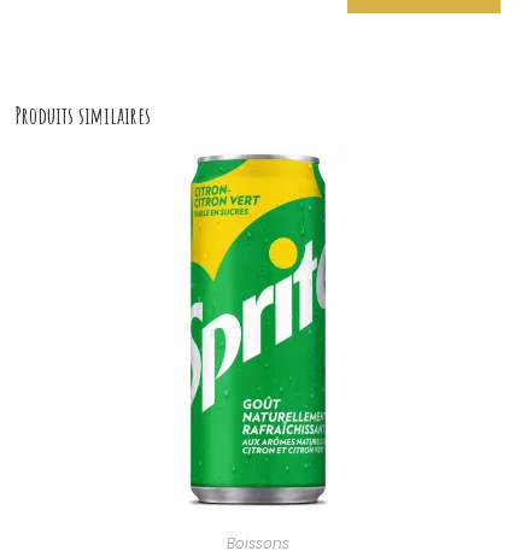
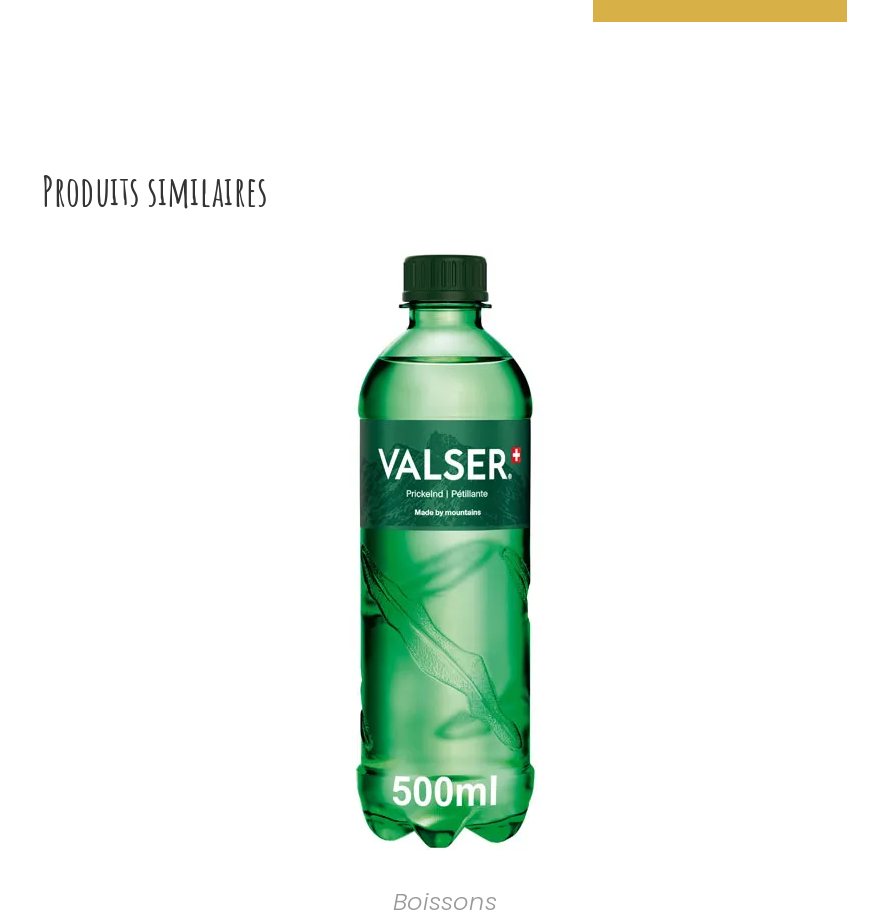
[189,154,327,511] [image] -> [333,254,557,850] [image]

